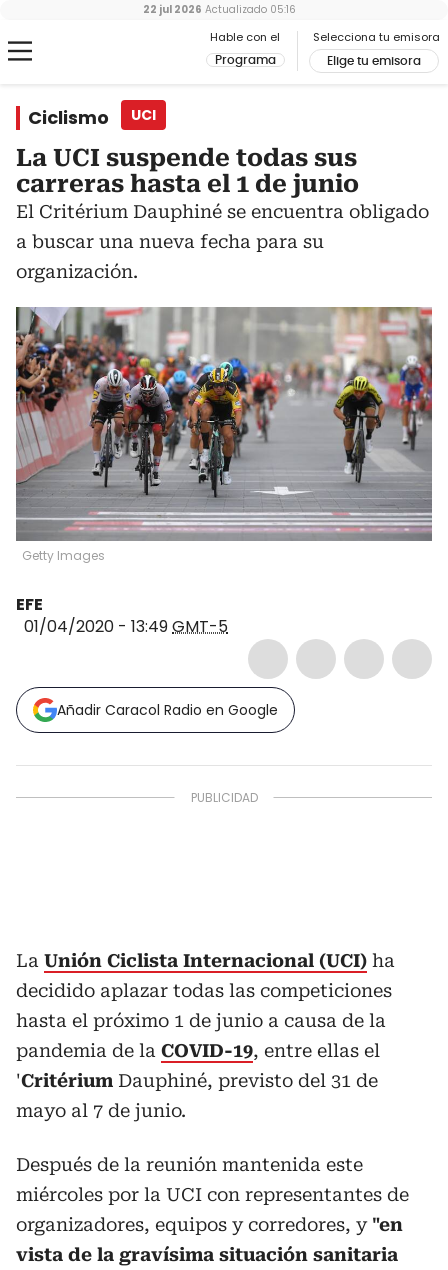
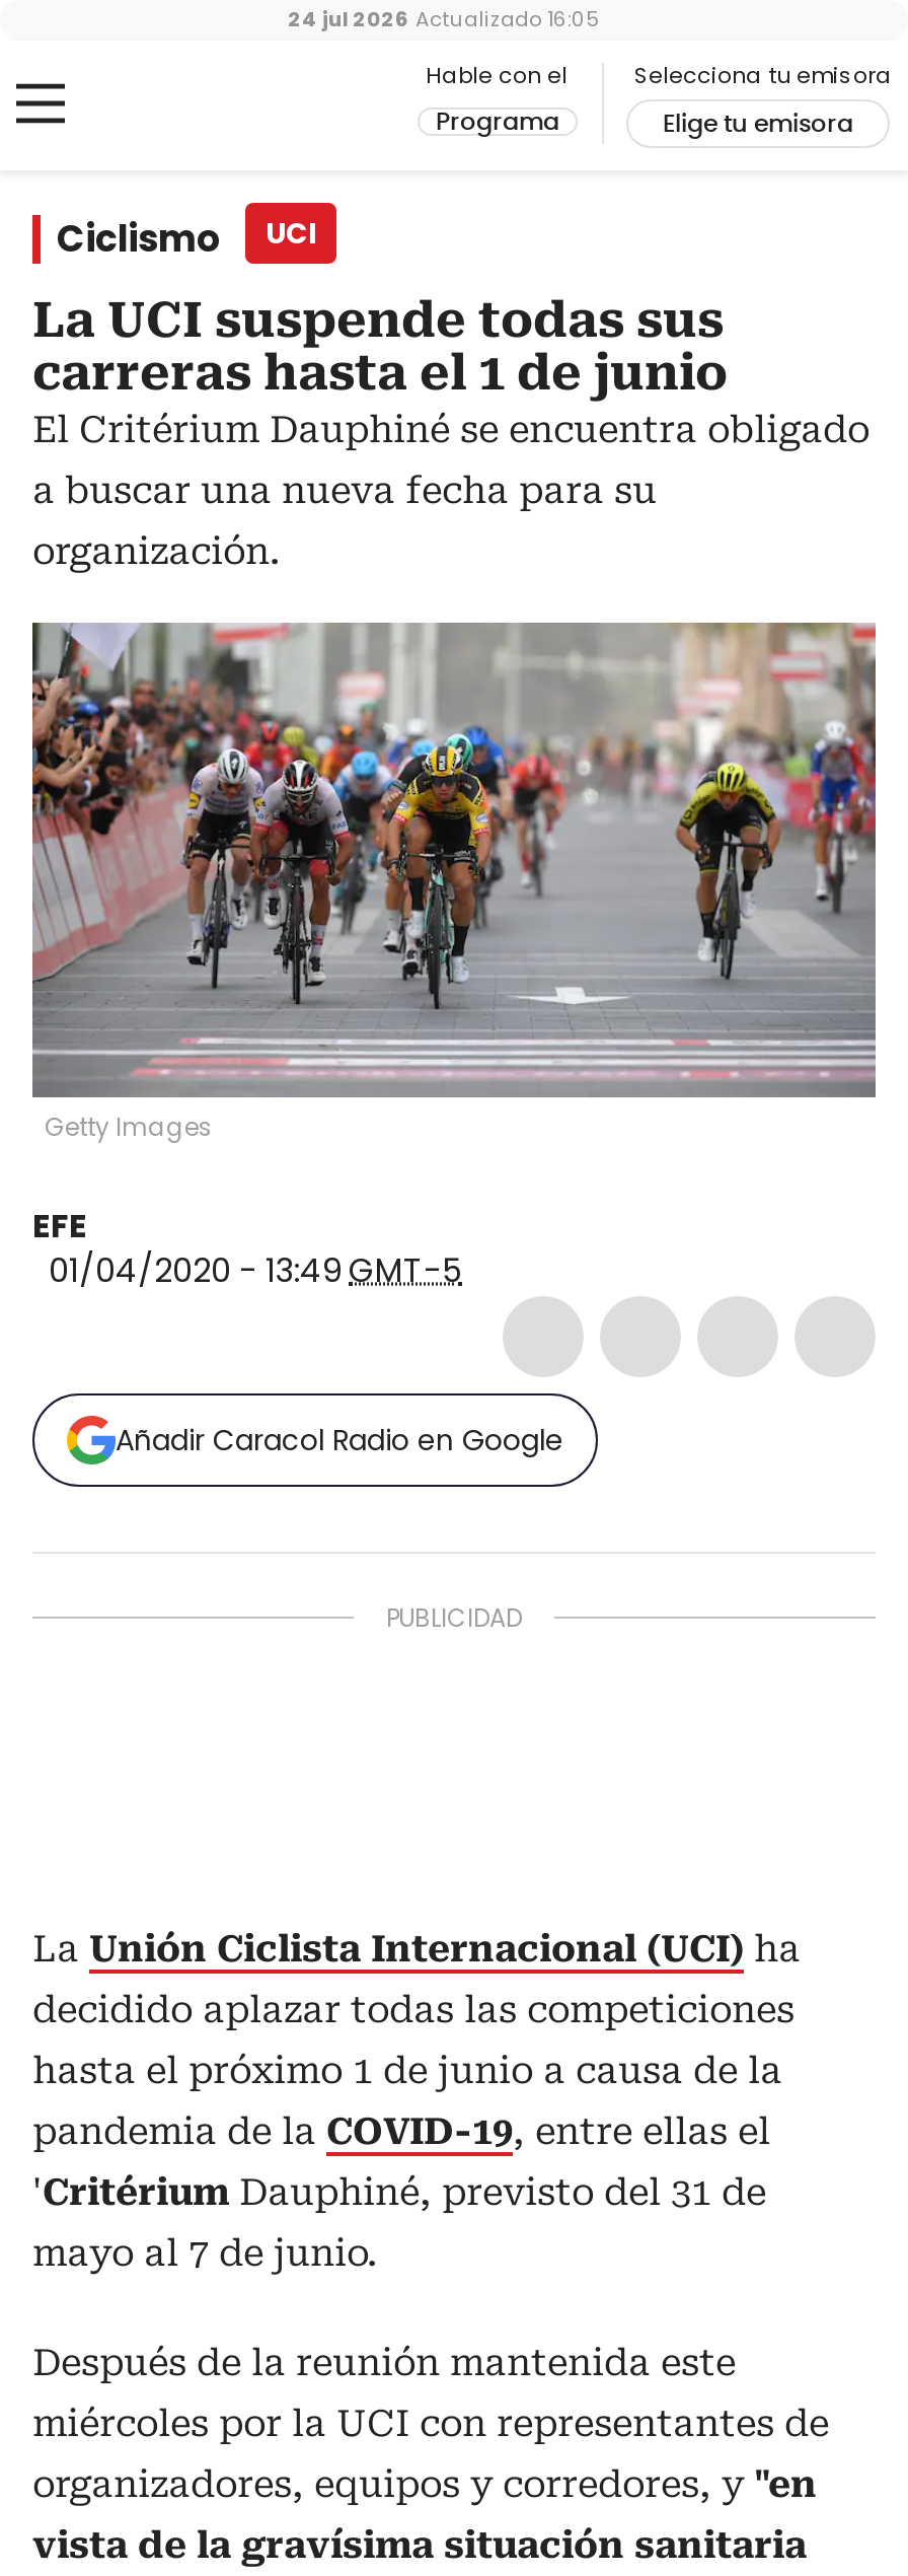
[142,2,295,17] 22 jul 2026 Actualizado 05:16 -> [288,4,600,34] 24 jul 2026 Actualizado 16:05

